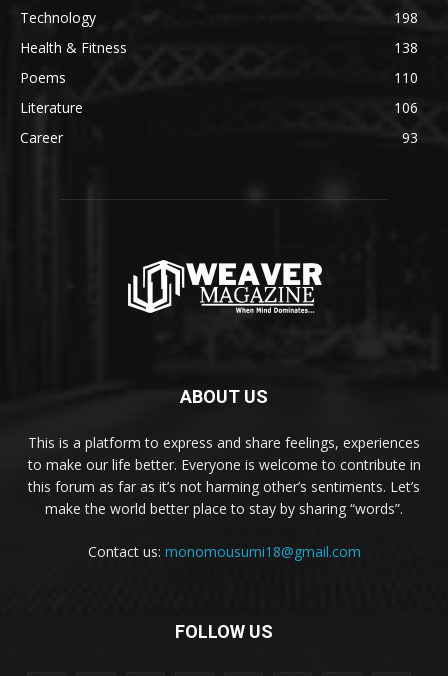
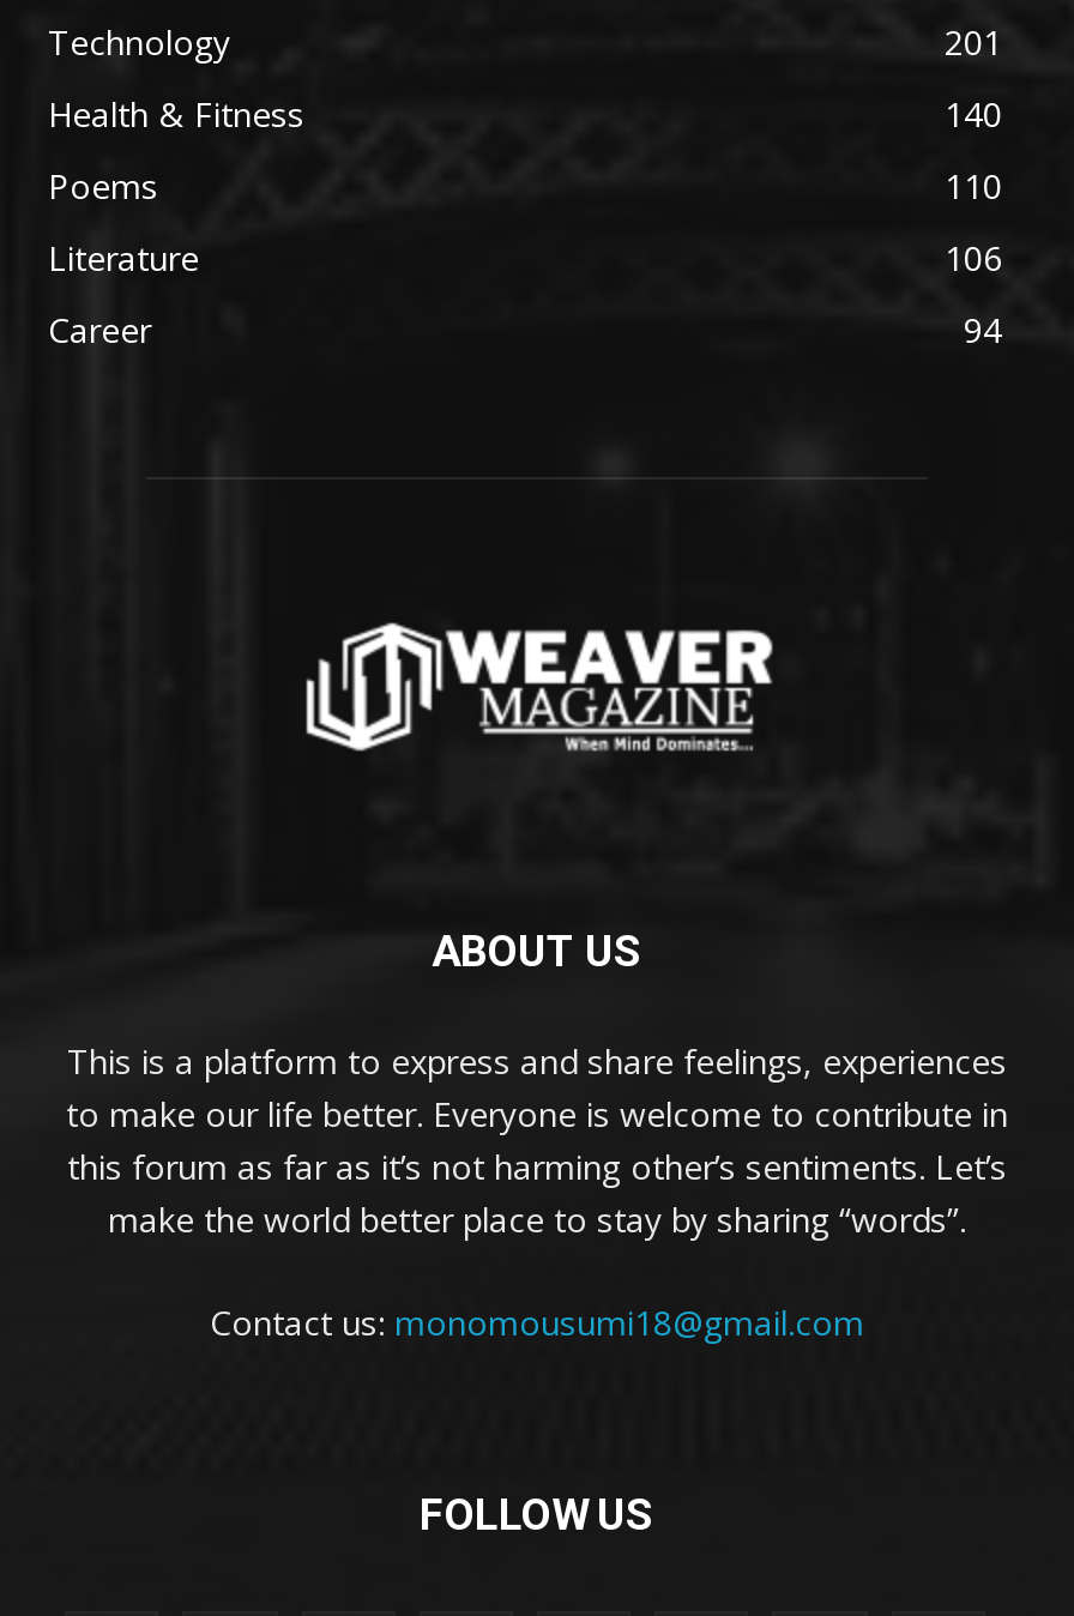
[394,8,418,27] 198 -> [945,19,1002,64] 201
[394,38,418,57] 138 -> [945,91,1002,136] 140
[402,128,418,147] 93 -> [964,306,1002,352] 94

